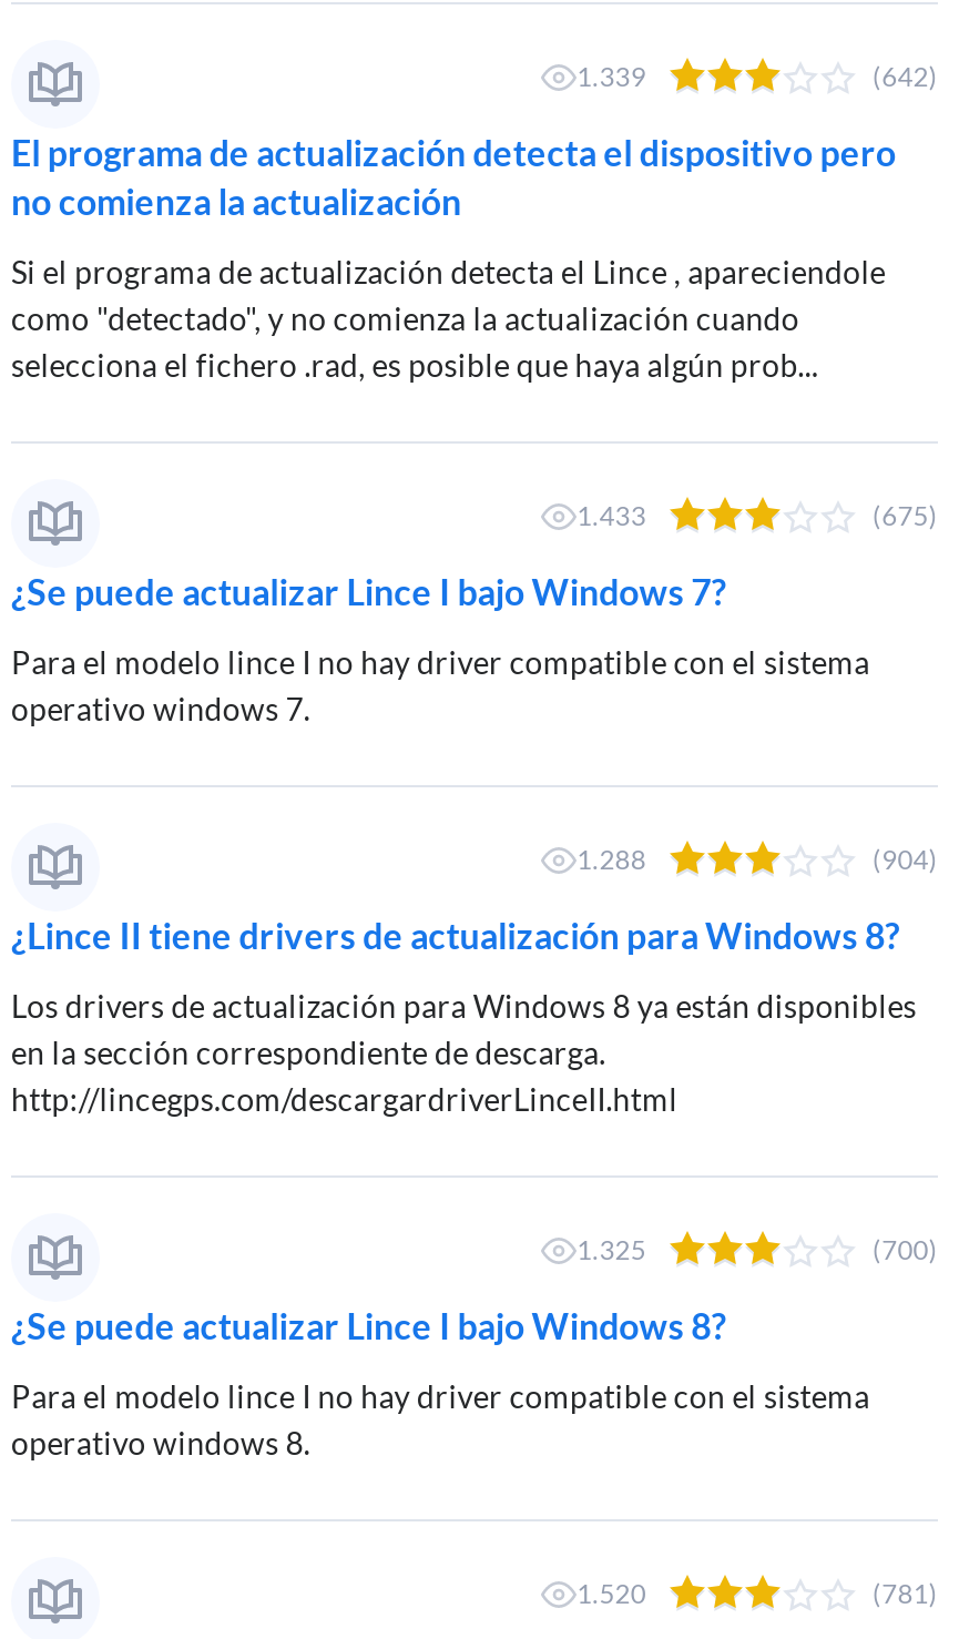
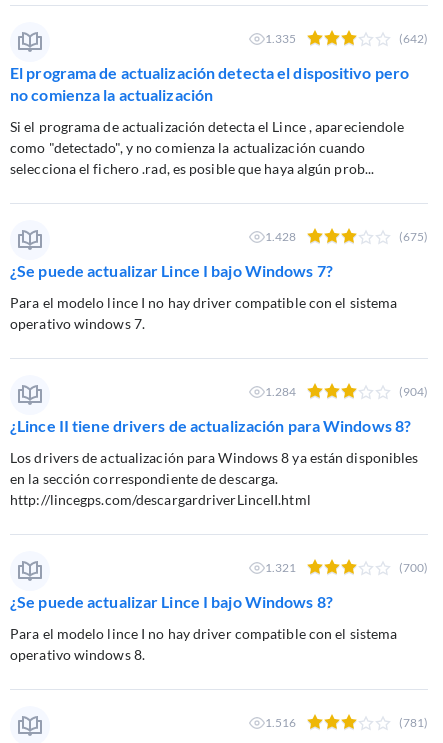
[577,60,646,94] 1.339 -> [265,31,296,46] 1.335
[577,499,646,533] 1.433 -> [265,229,296,244] 1.428
[577,843,646,876] 1.288 -> [265,384,296,399] 1.284
[577,1234,646,1267] 1.325 -> [265,560,296,575] 1.321
[577,1577,646,1611] 1.520 -> [265,715,296,730] 1.516

